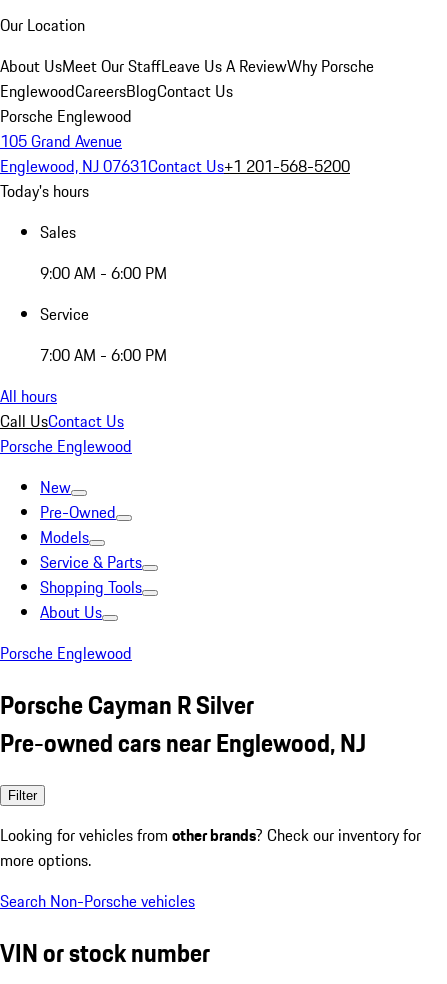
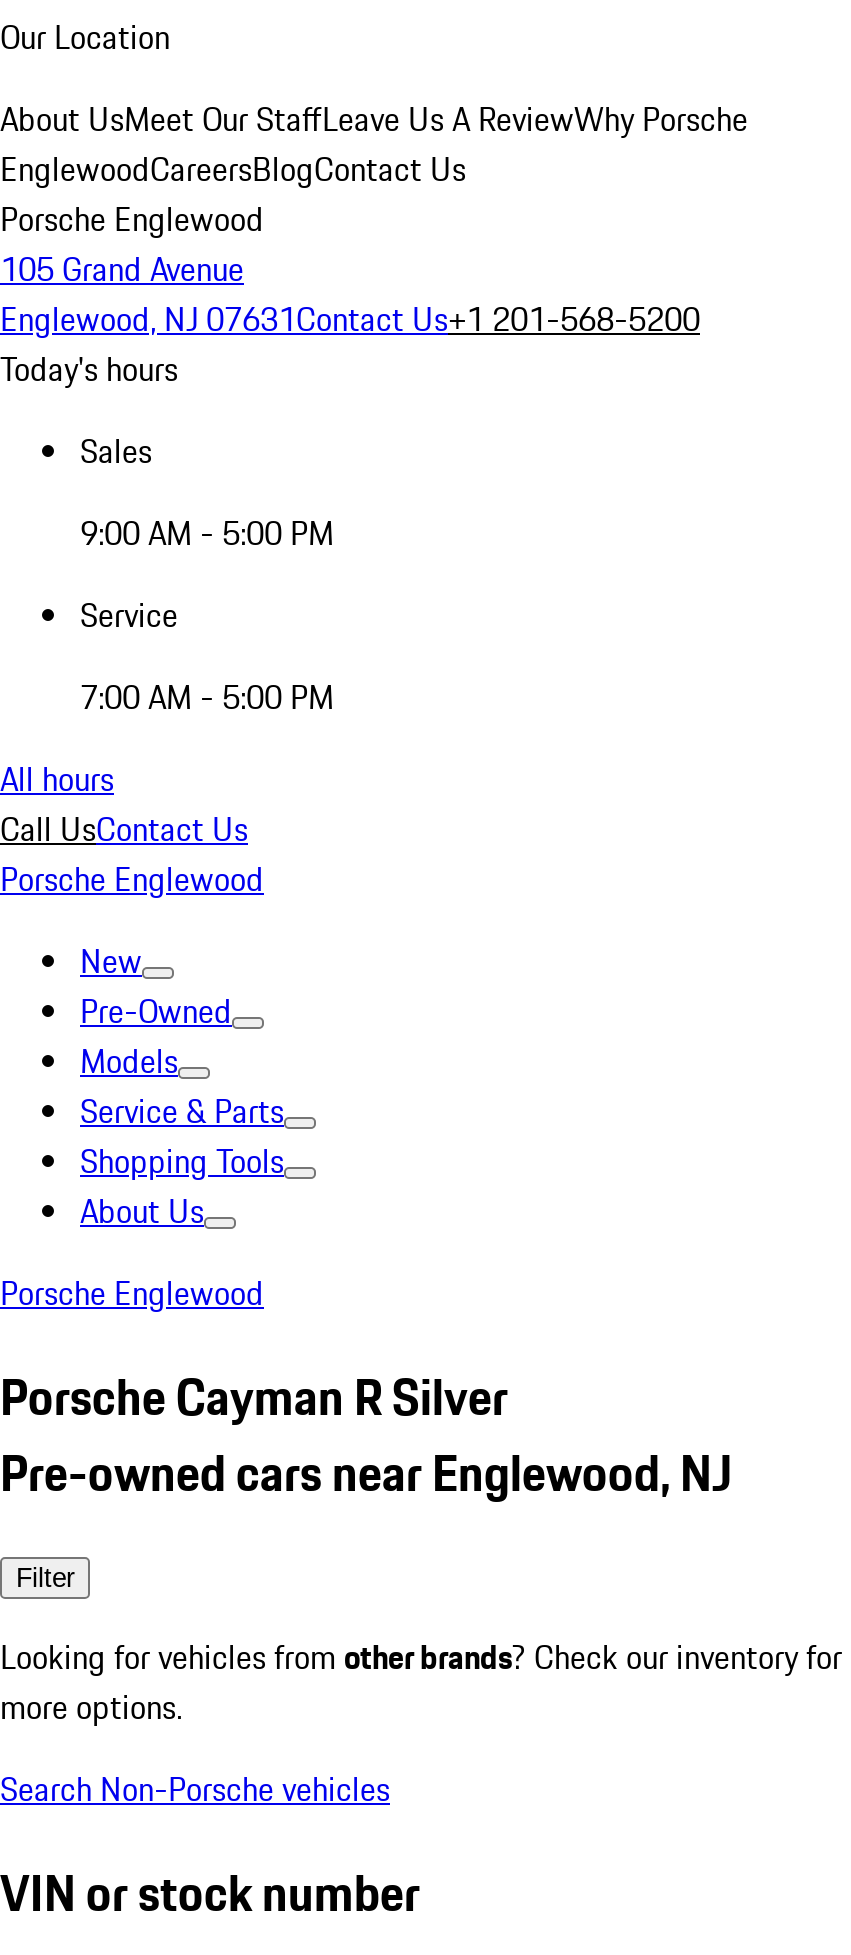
[40,261,167,285] 9:00 AM - 6:00 PM -> [80,509,334,557] 9:00 AM - 5:00 PM
[40,343,167,367] 7:00 AM - 6:00 PM -> [80,673,334,721] 7:00 AM - 5:00 PM

